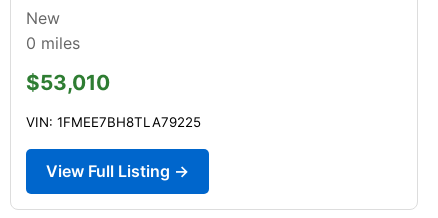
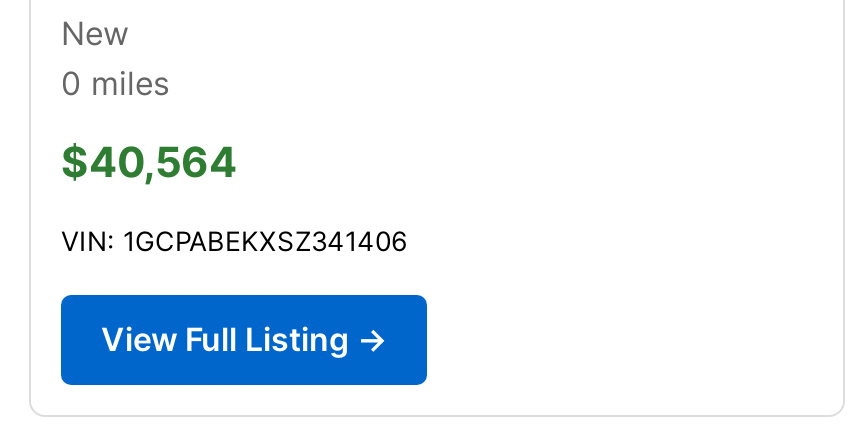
[26,70,110,95] $53,010 -> [61,137,237,187] $40,564
[26,114,201,130] VIN: 1FMEE7BH8TLA79225 -> [61,225,407,257] VIN: 1GCPABEKXSZ341406

